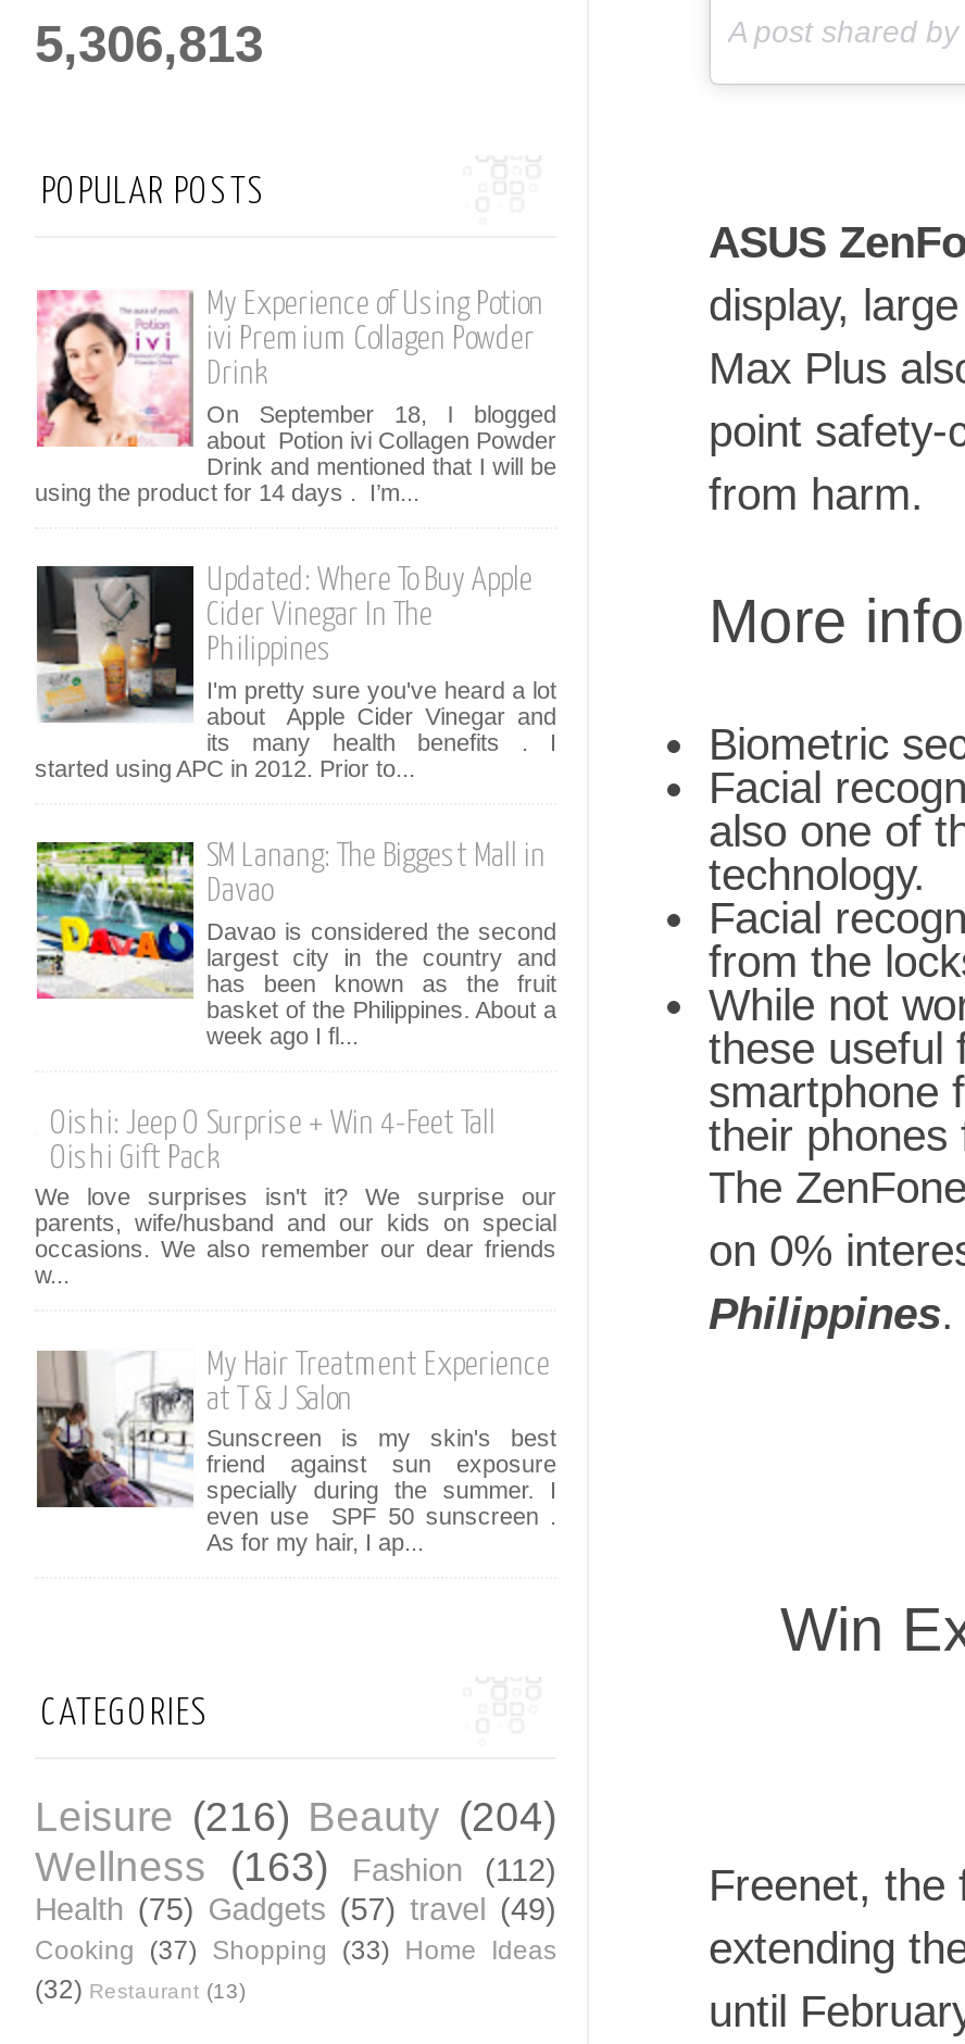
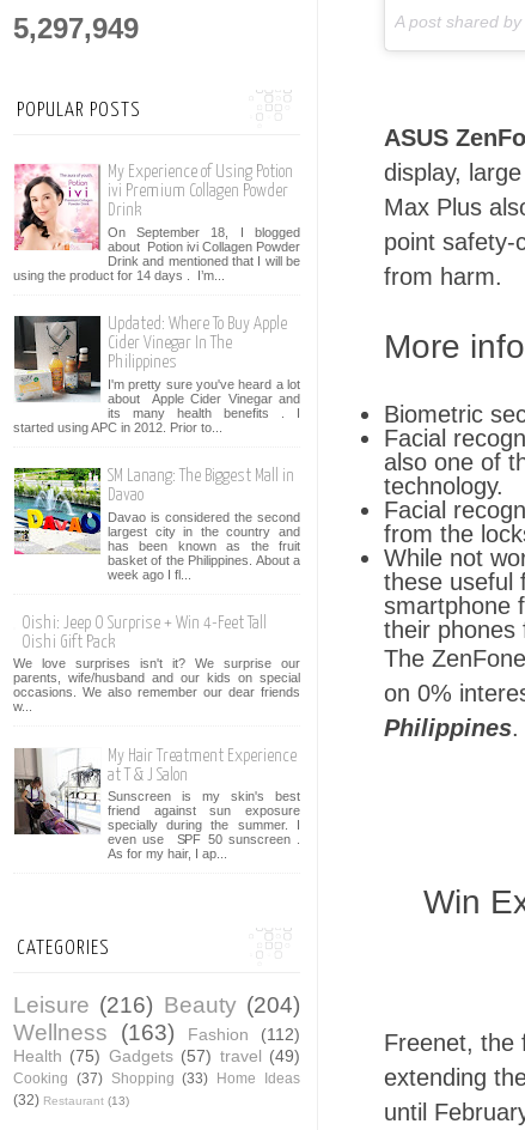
[35,14,263,73] 5,306,813 -> [13,12,139,44] 5,297,949

